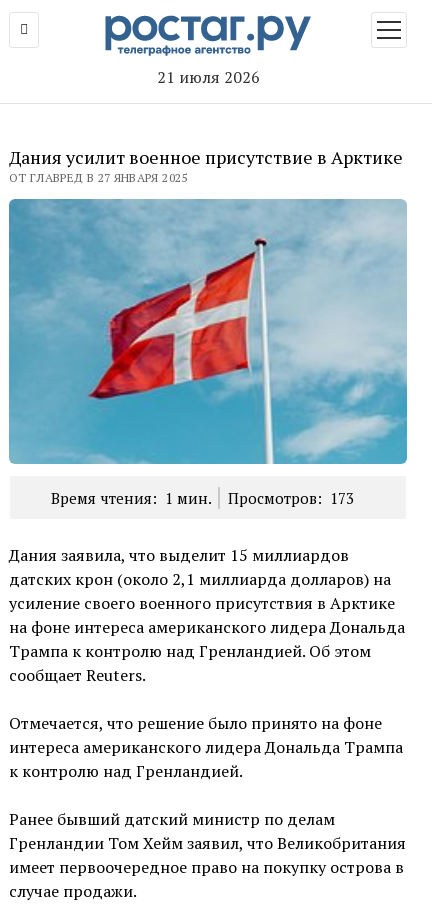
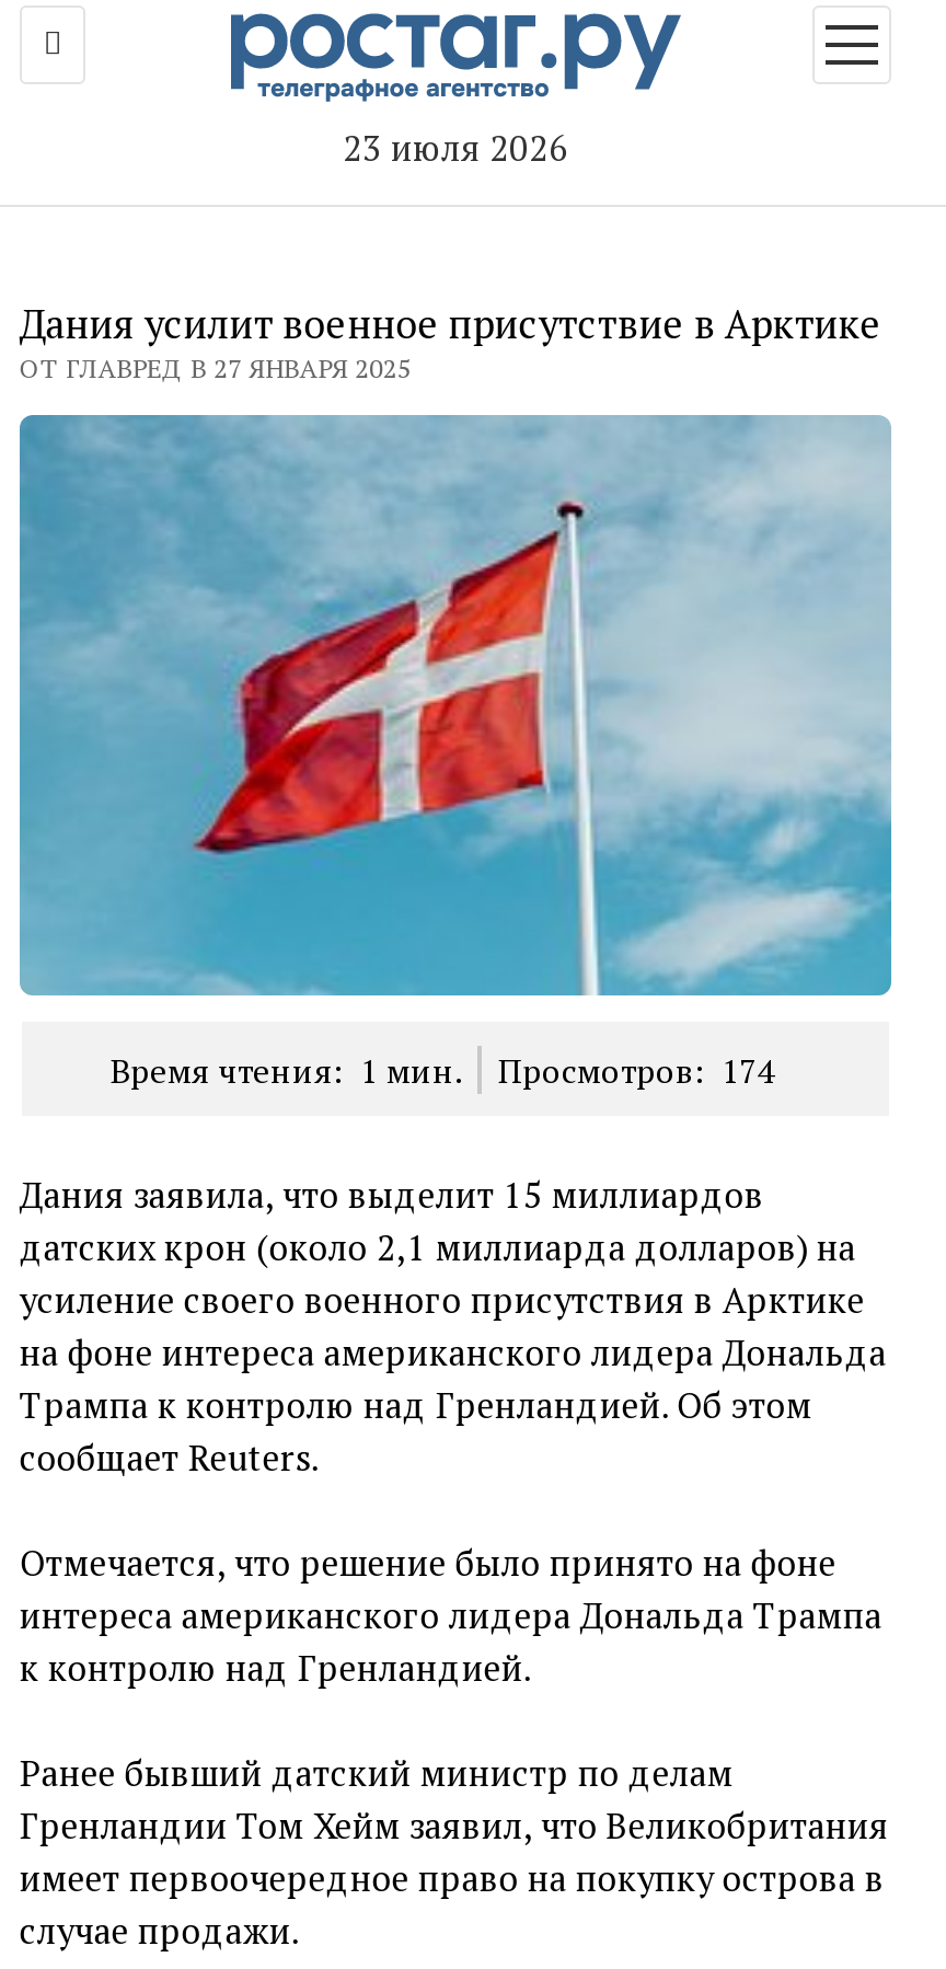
[156,66,259,88] 21 июля 2026 -> [343,124,568,172] 23 июля 2026
[50,488,353,508] Время чтения: 1 мин. Просмотров: 173 -> [111,1048,774,1092] Время чтения: 1 мин. Просмотров: 174

